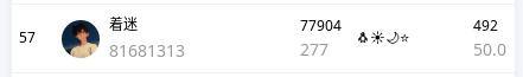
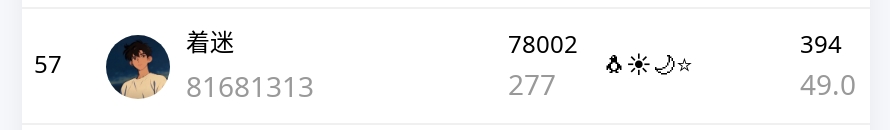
[300,15,342,36] 77904 -> [508,27,578,61] 78002
[473,15,498,36] 492 -> [800,27,842,61] 394
[473,38,506,60] 50.0 -> [800,65,856,103] 49.0

